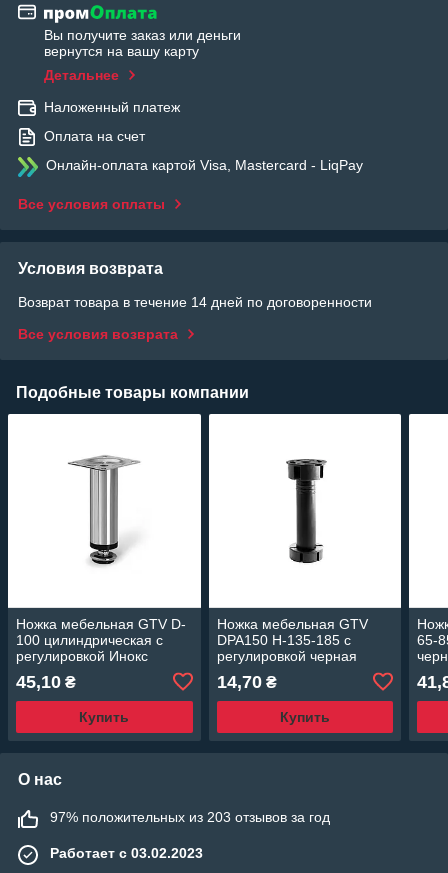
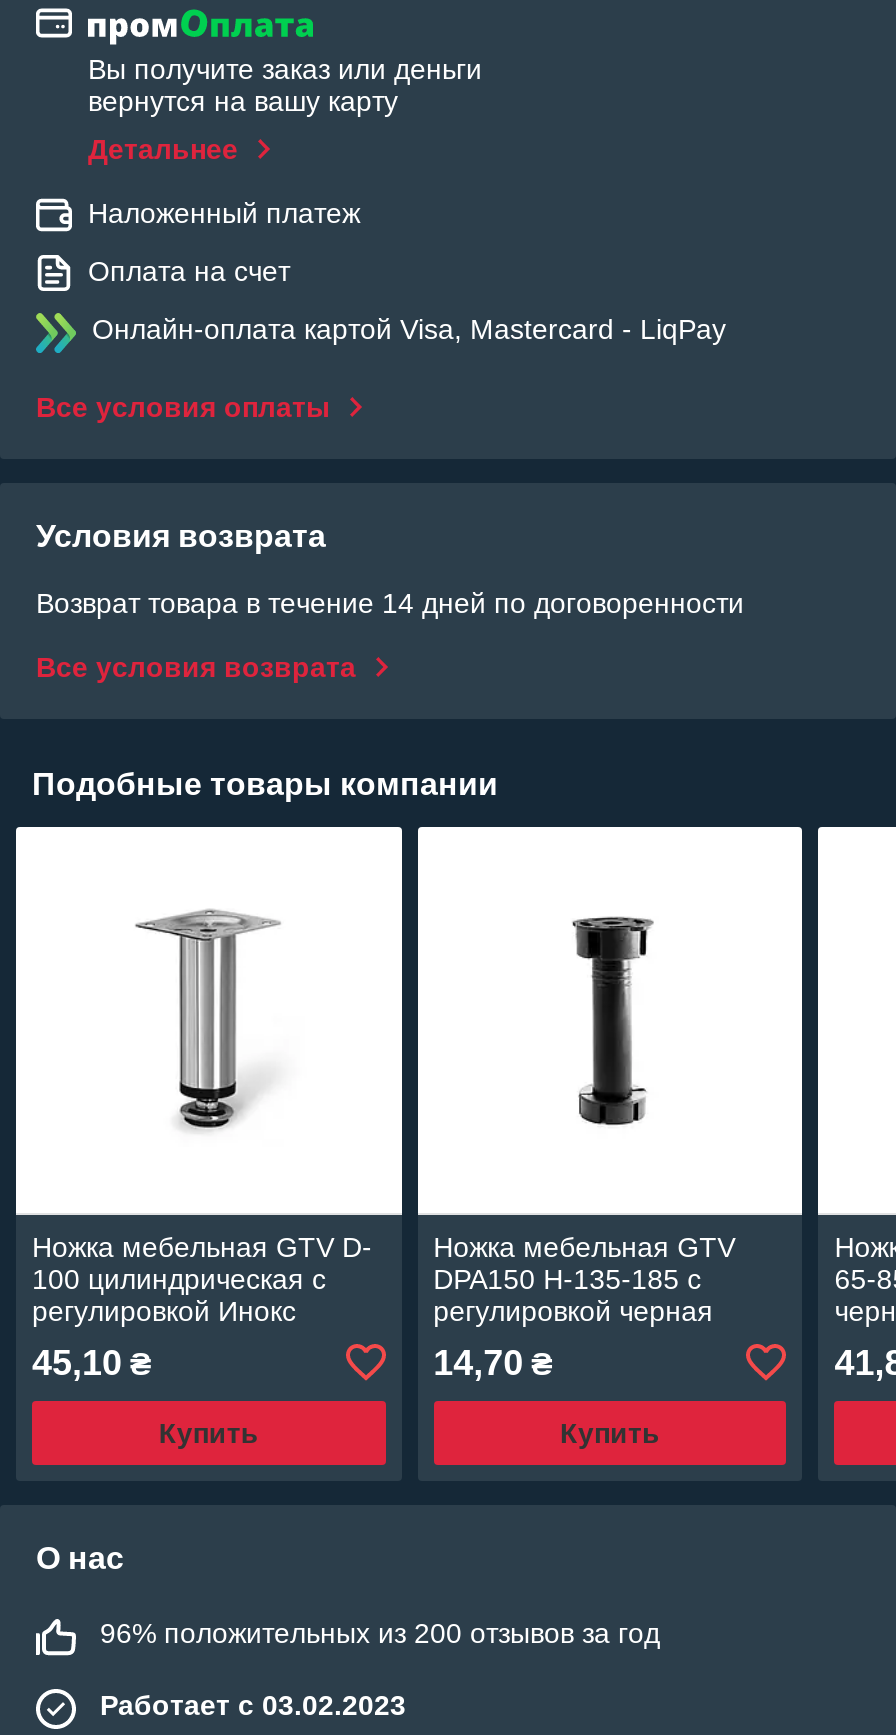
[50,809,330,825] 97% положительных из 203 отзывов за год -> [100,1617,660,1649] 96% положительных из 200 отзывов за год

